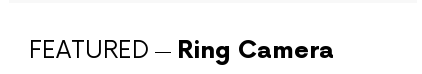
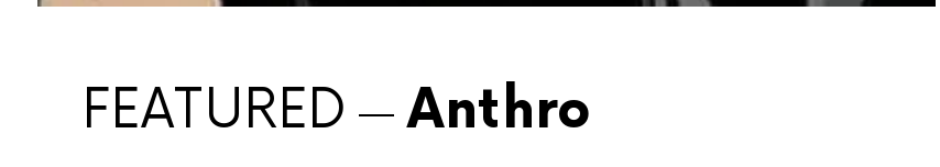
[177,36,334,65] Ring Camera -> [407,79,590,143] Anthro

